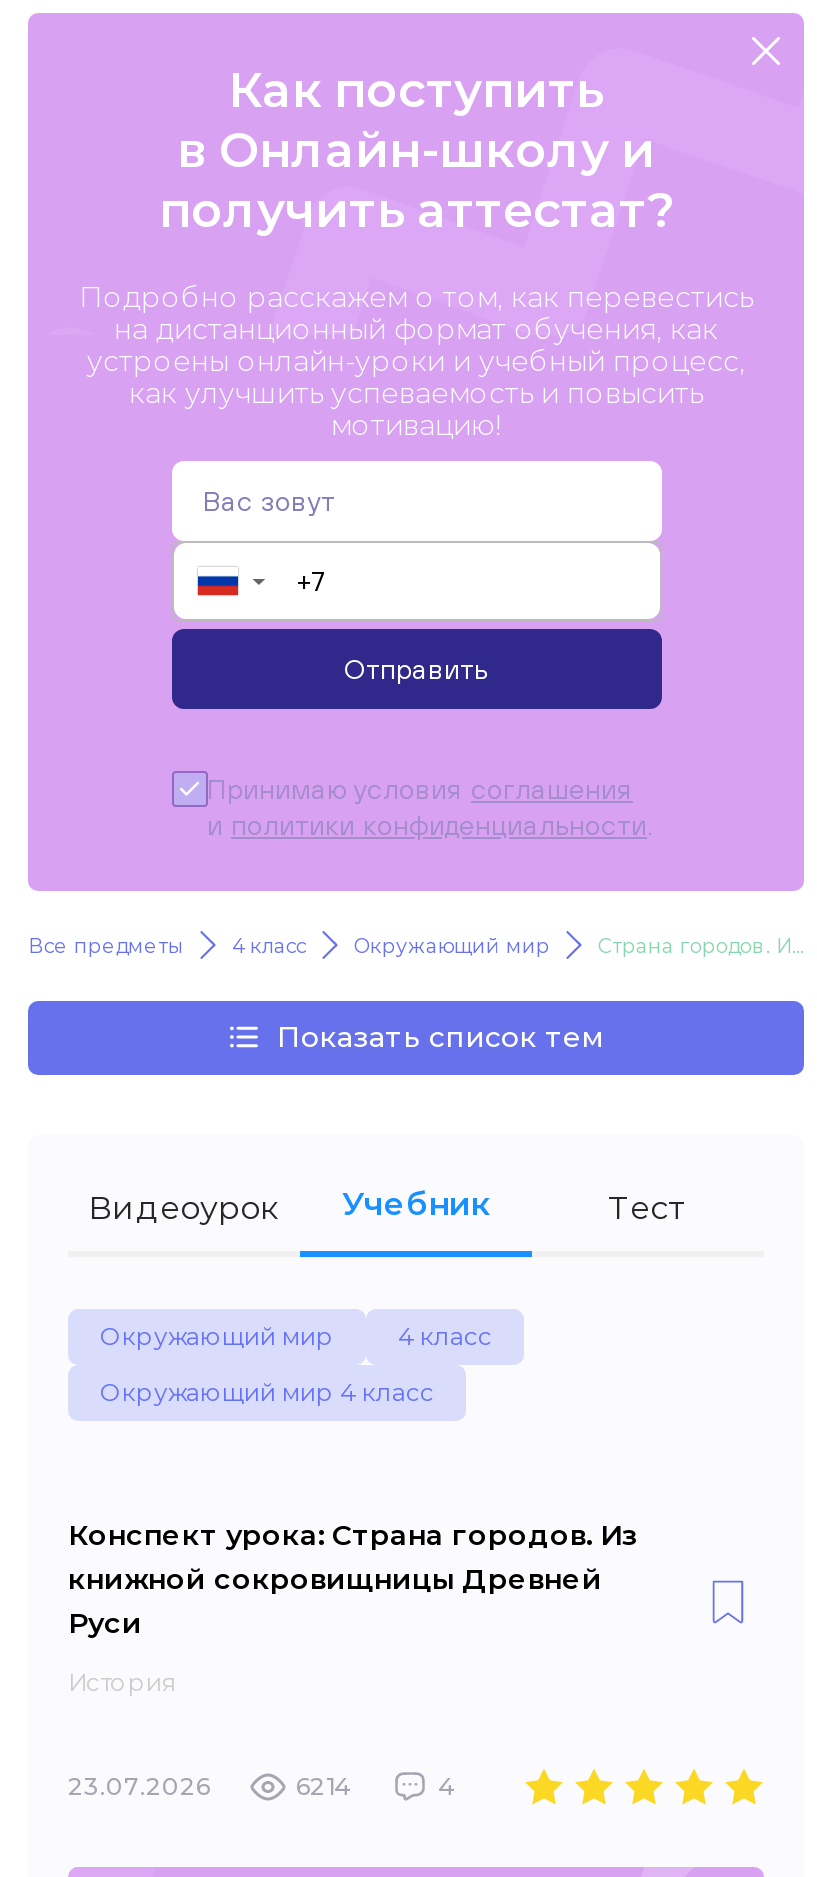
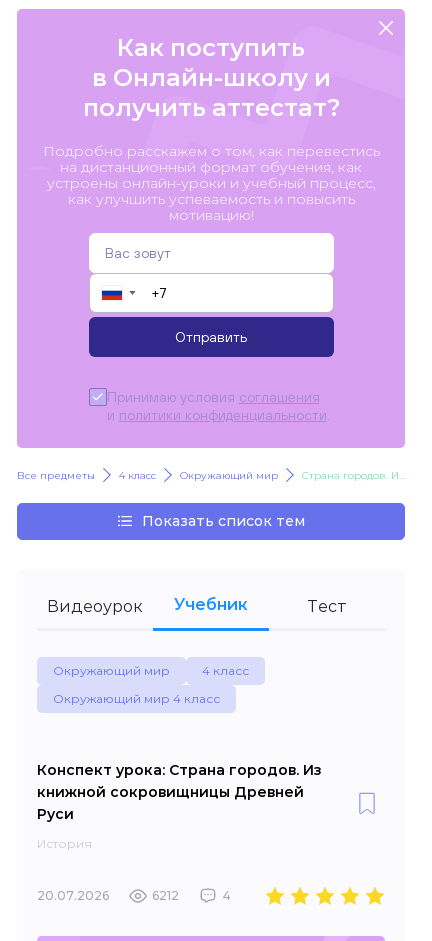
[68,1771,210,1801] 23.07.2026 -> [37,888,109,903] 20.07.2026
[296,1771,352,1801] 6214 -> [152,888,179,903] 6212

